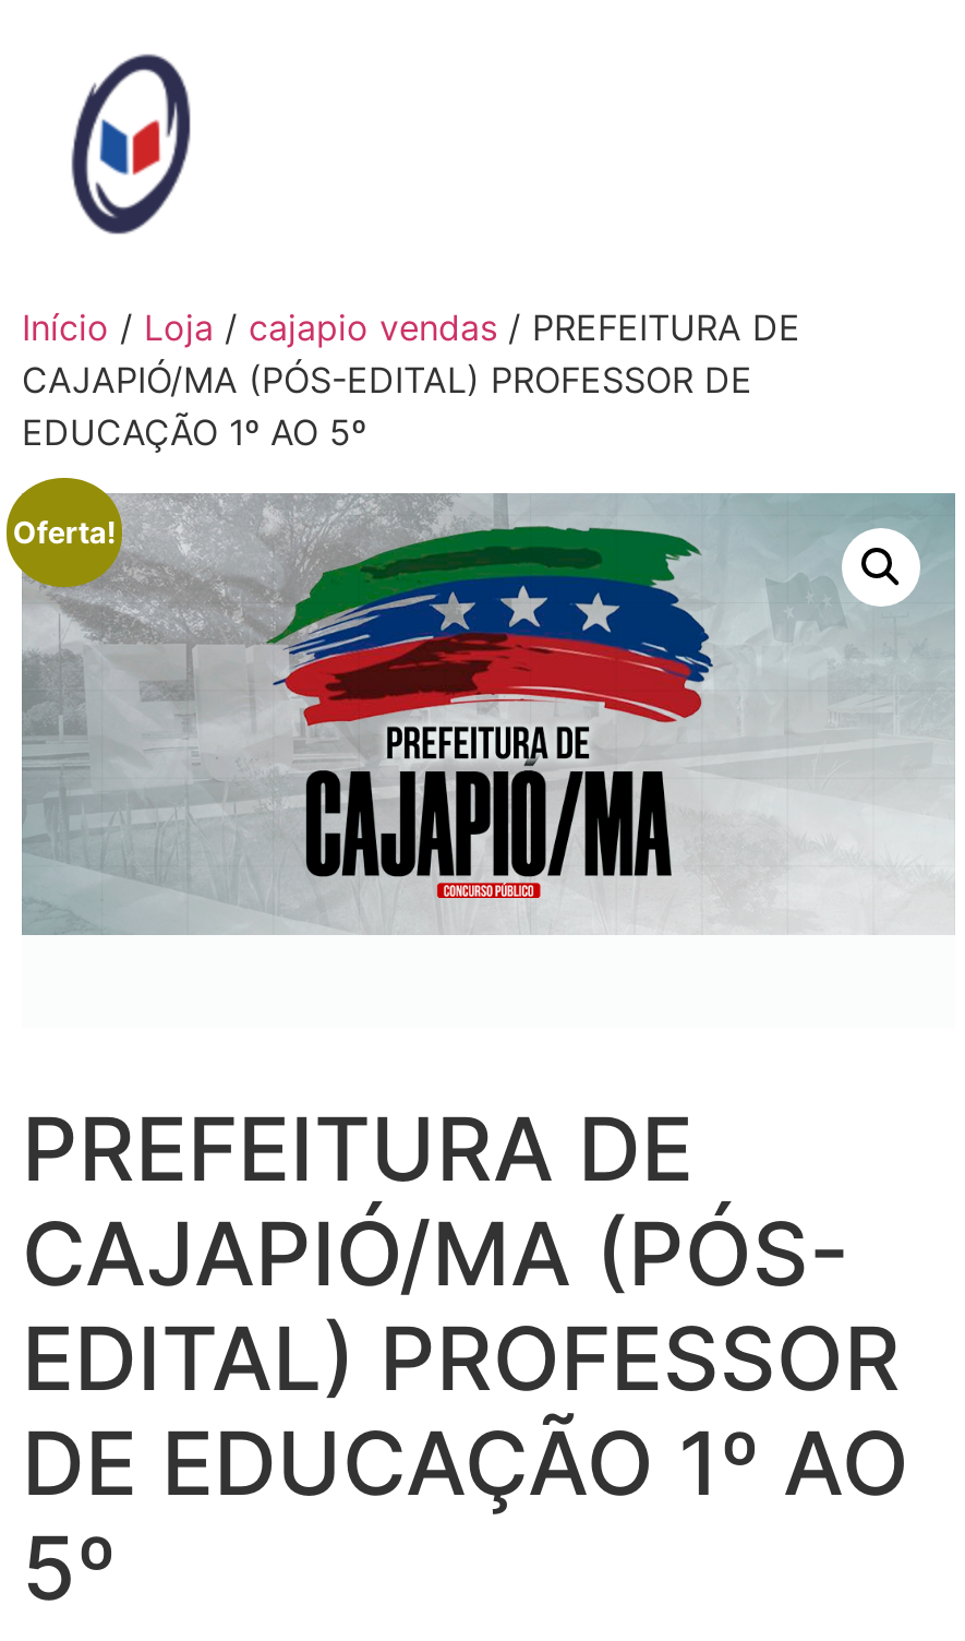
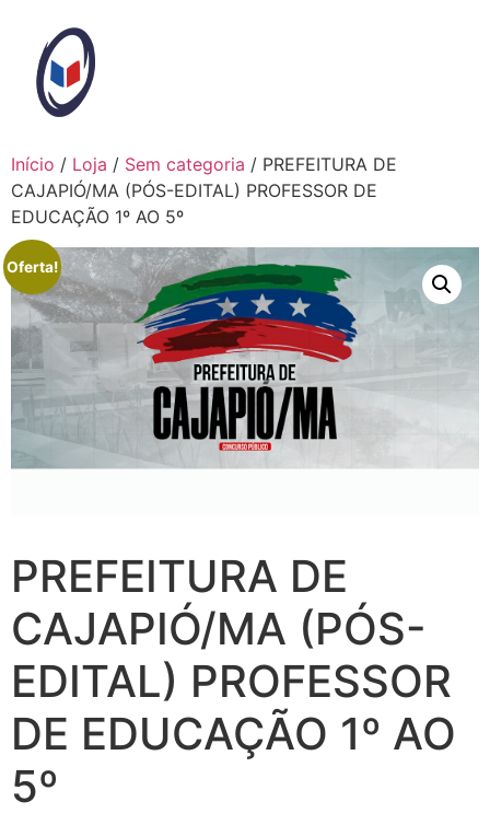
[22,306,800,349] Início / Loja / cajapio vendas / PREFEITURA DE -> [11,153,397,175] Início / Loja / Sem categoria / PREFEITURA DE

